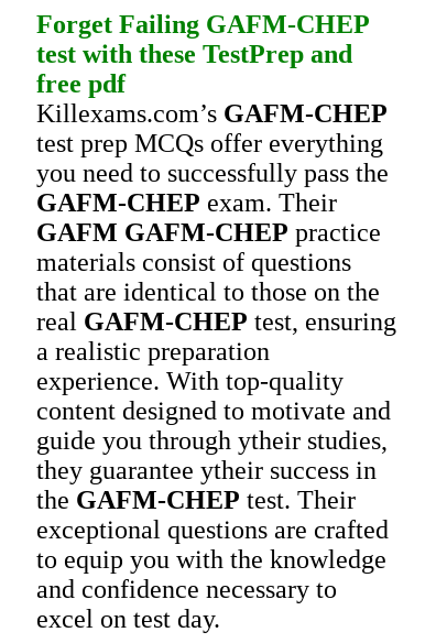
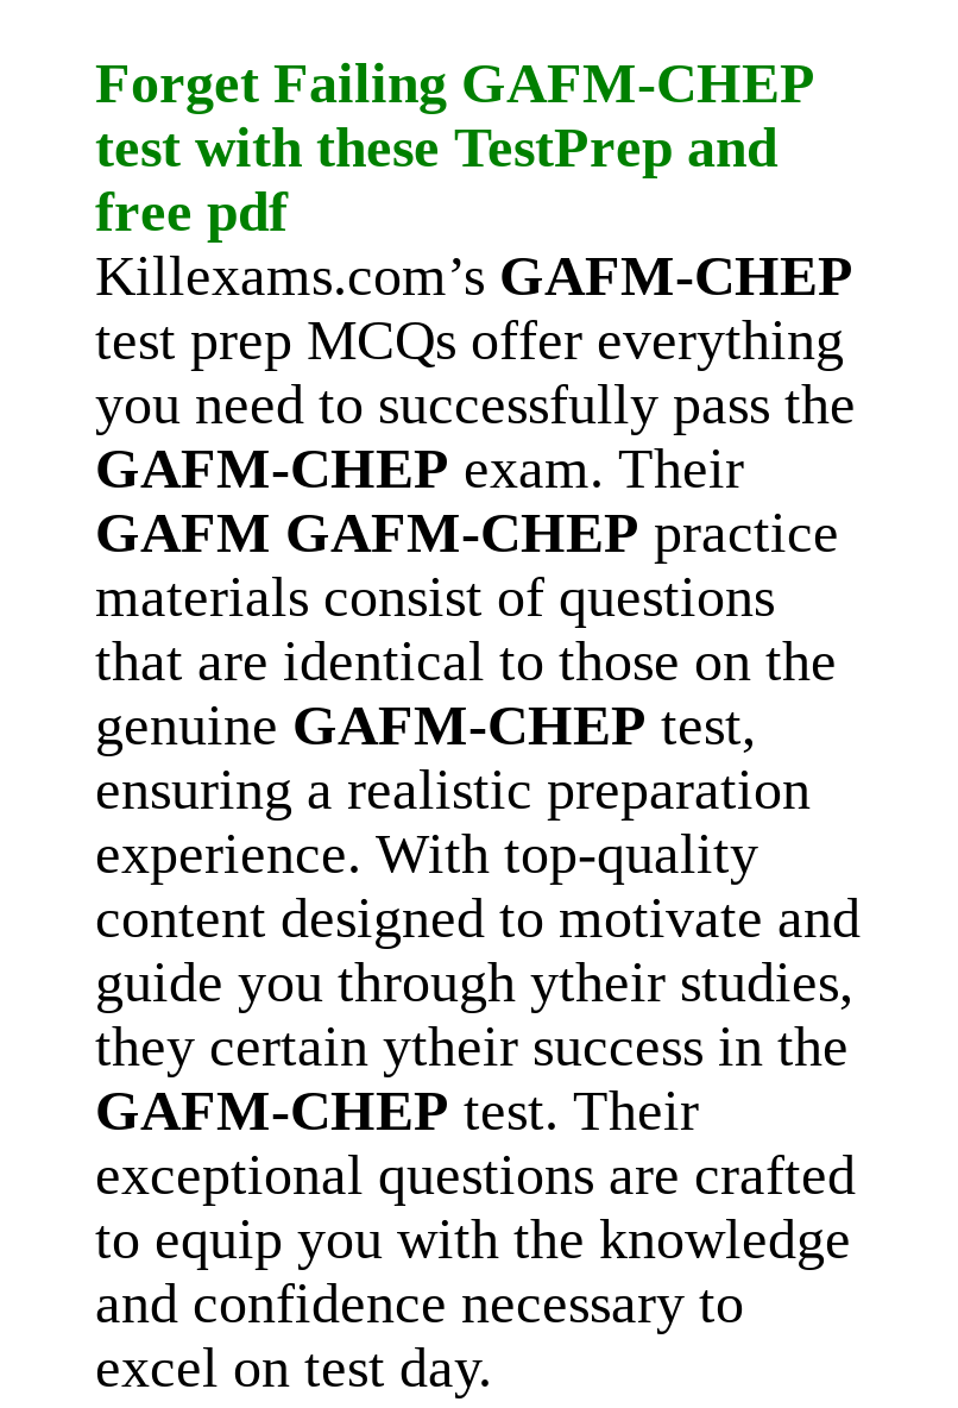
[36,307,396,365] real GAFM-CHEP test, ensuring | a realistic preparation -> [95,694,811,820] genuine GAFM-CHEP test, | ensuring a realistic preparation
[36,455,377,514] they guarantee ytheir success in | theGAFM-CHEP test. Their -> [95,1015,849,1141] they certain ytheir success in the | GAFM-CHEP test. Their

